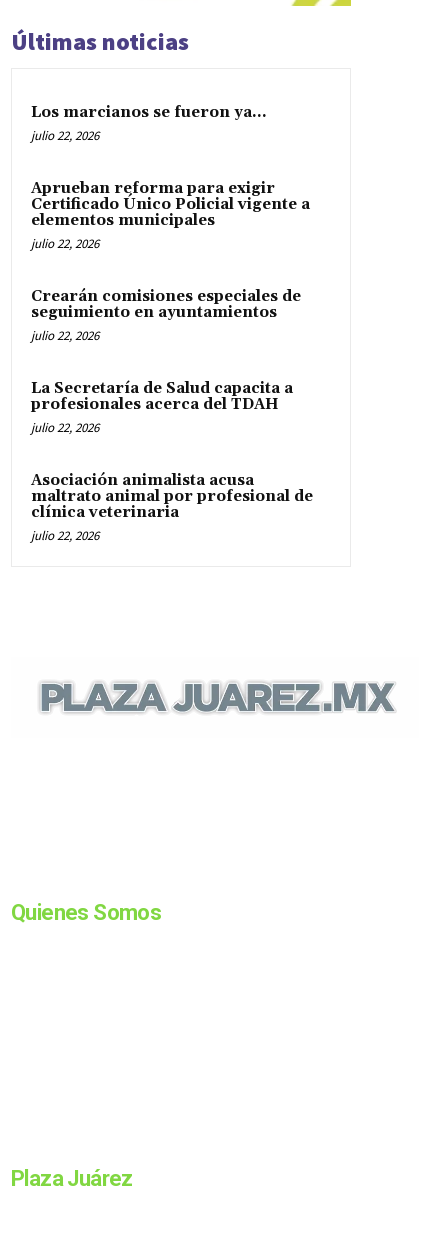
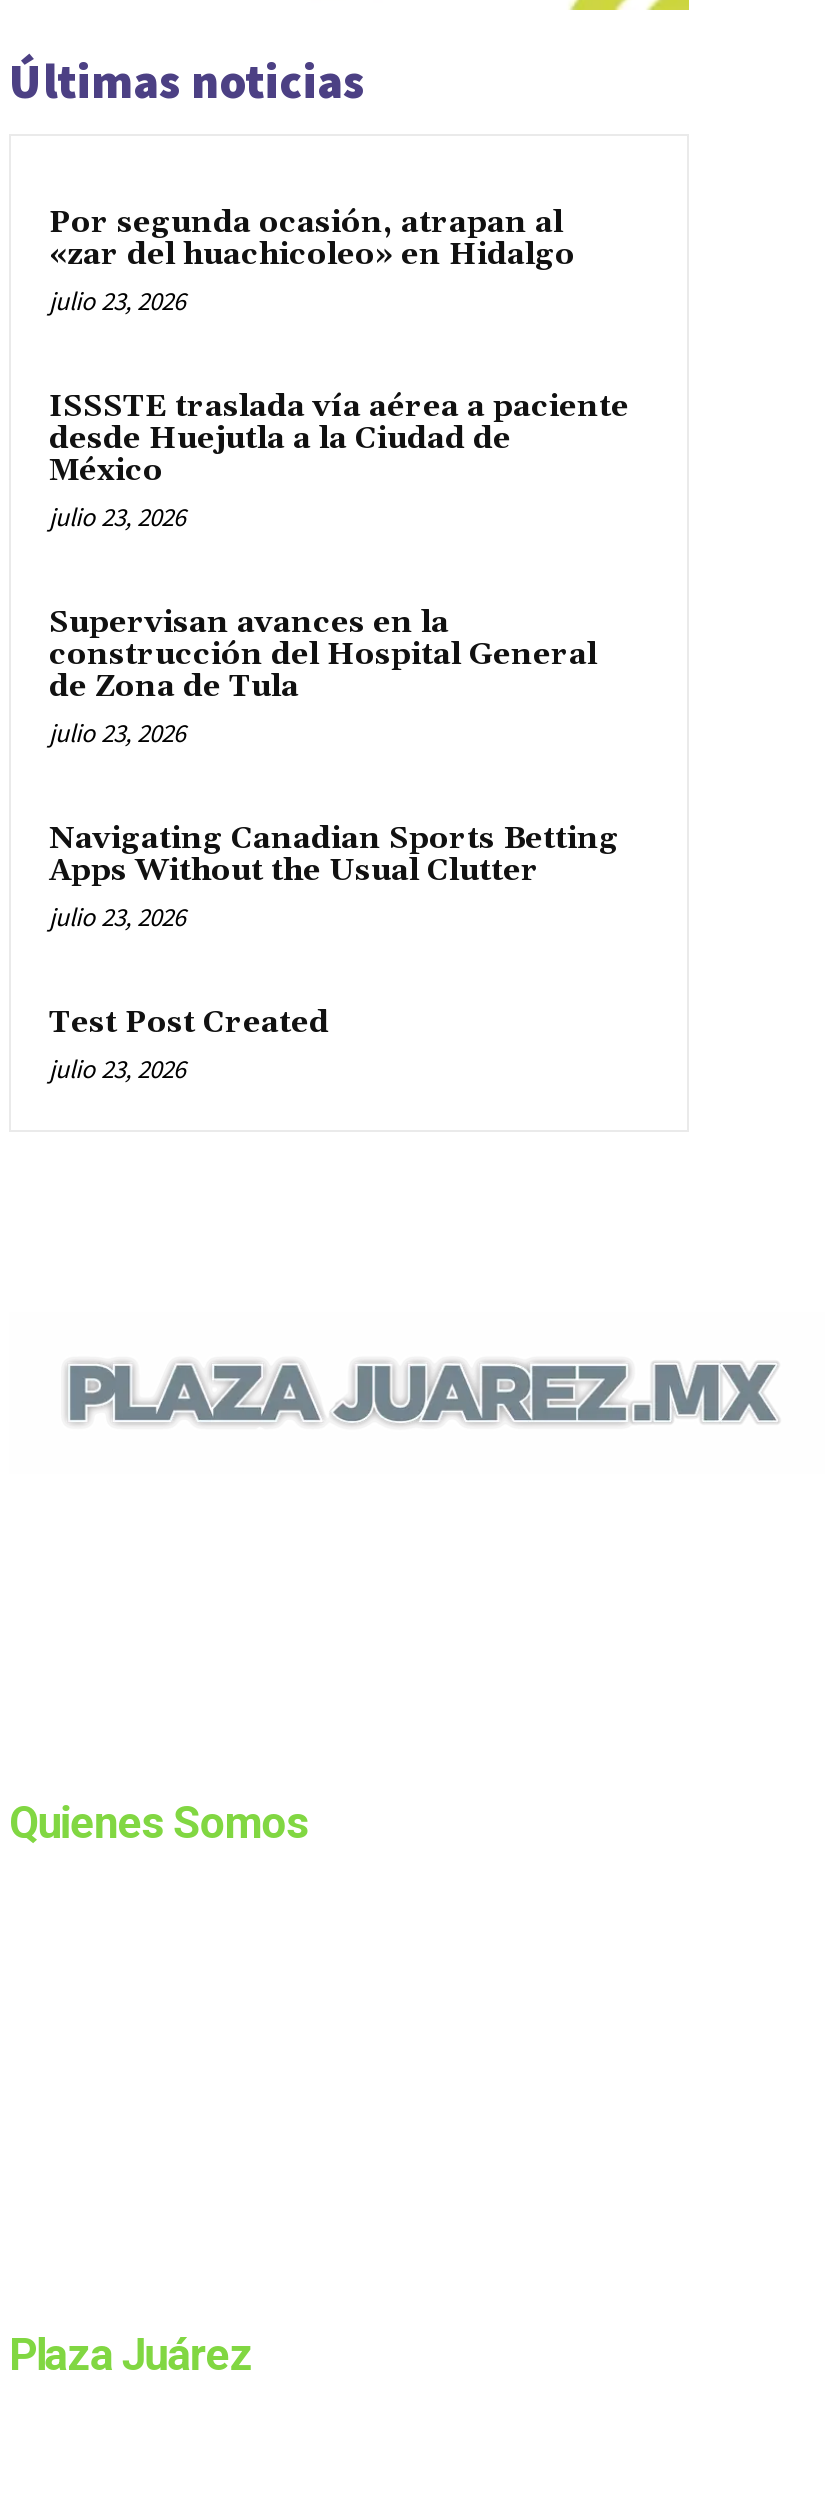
[31,102,266,143] Los marcianos se fueron ya… | julio 22, 2026 -> [49,205,575,319] Por segunda ocasión, atrapan al | «zar del huachicoleo» en Hidalgo | julio 23, 2026
[31,178,310,251] Aprueban reforma para exigir | Certificado Único Policial vigente a | elementos municipales | julio 22, 2026 -> [49,389,629,535] ISSSTE traslada vía aérea a paciente | desde Huejutla a la Ciudad de | México | julio 23, 2026
[31,286,301,343] Crearán comisiones especiales de | seguimiento en ayuntamientos | julio 22, 2026 -> [49,605,597,751] Supervisan avances en la | construcción del Hospital General | de Zona de Tula | julio 23, 2026
[31,378,293,435] La Secretaría de Salud capacita a | profesionales acerca del TDAH | julio 22, 2026 -> [49,821,619,935] Navigating Canadian Sports Betting | Apps Without the Usual Clutter | julio 23, 2026
[31,470,313,543] Asociación animalista acusa | maltrato animal por profesional de | clínica veterinaria | julio 22, 2026 -> [49,1005,329,1087] Test Post Created | julio 23, 2026

